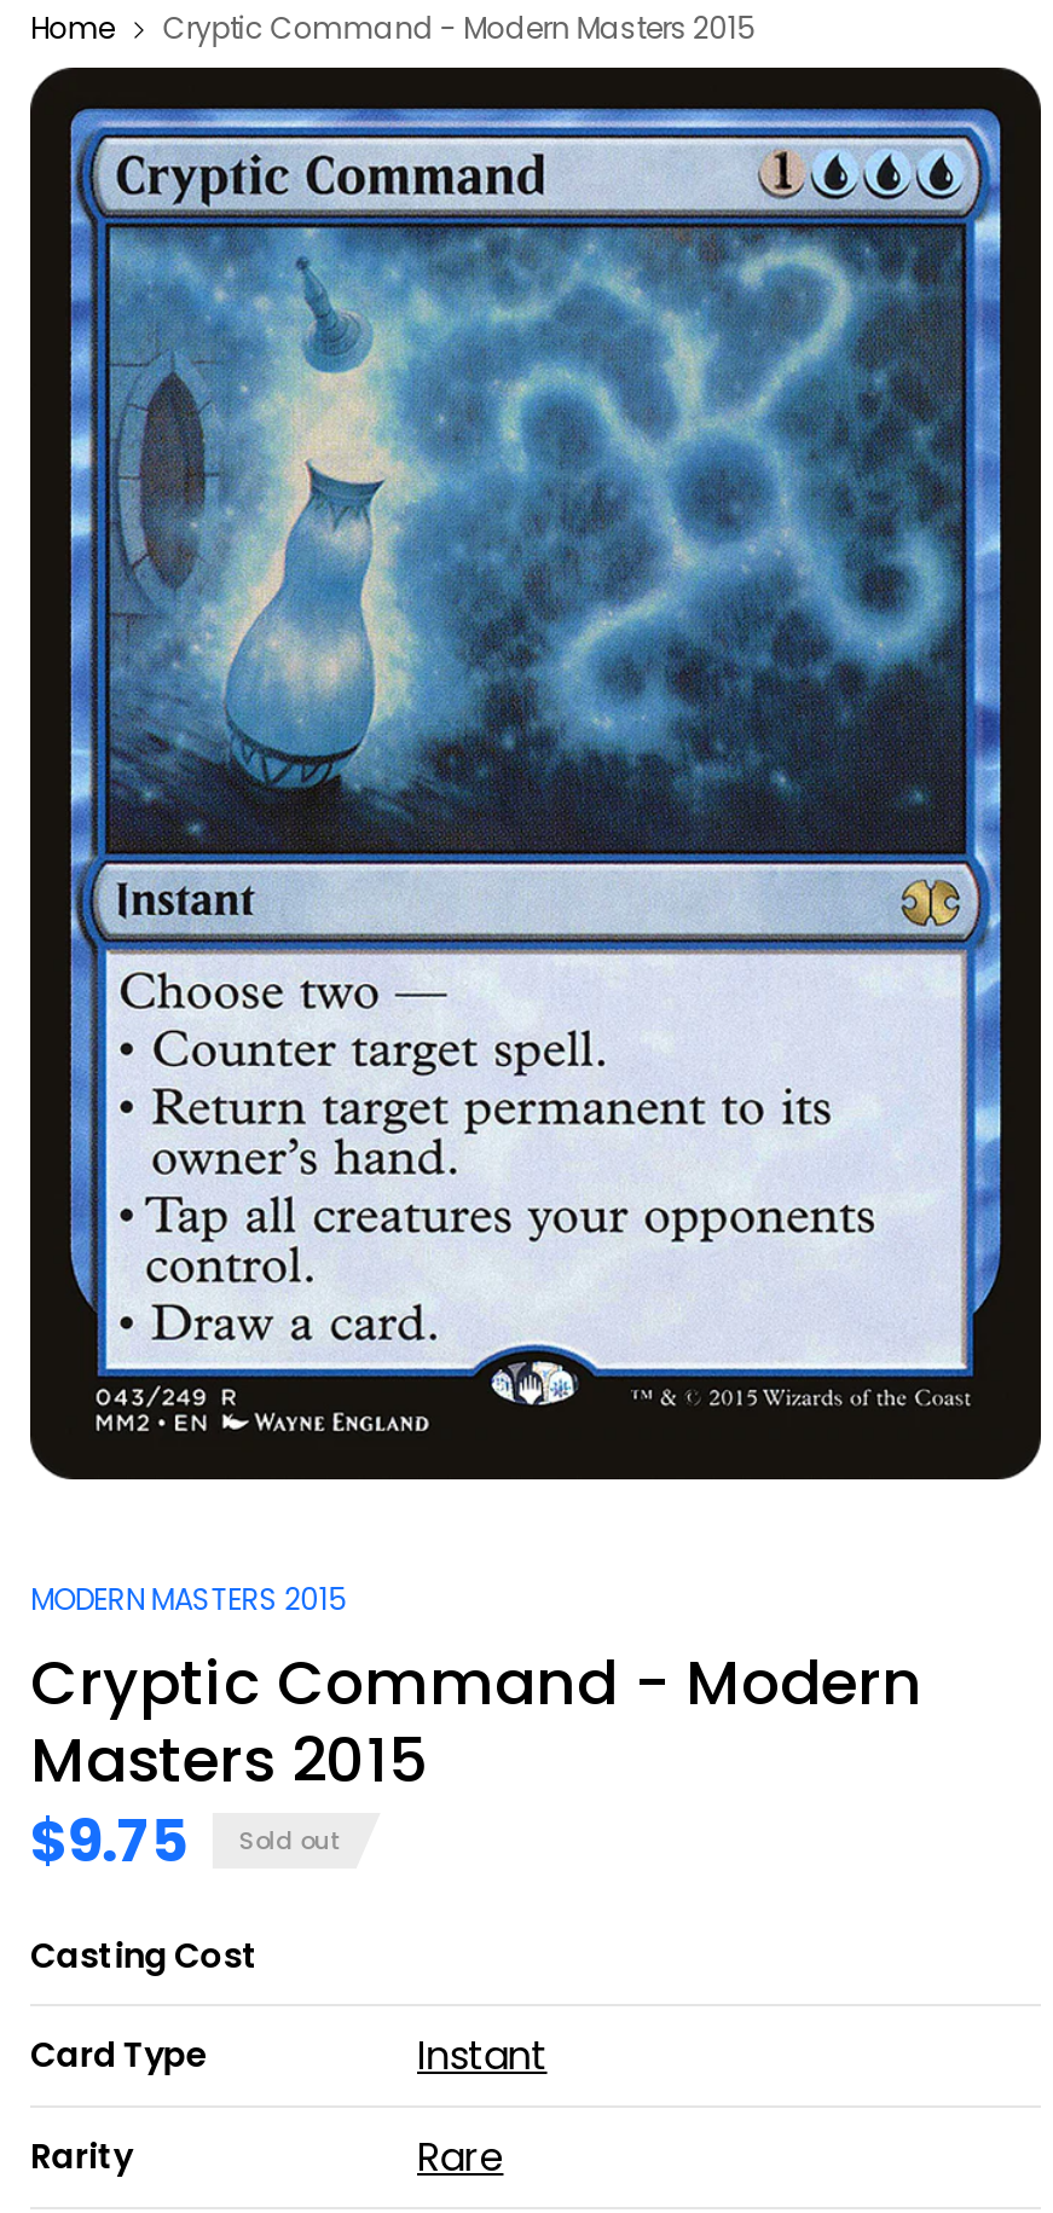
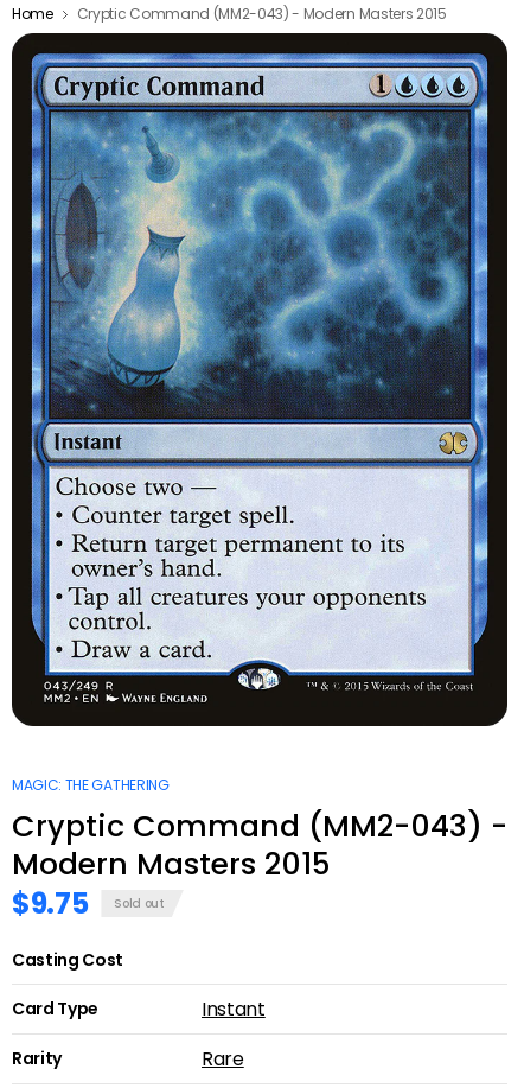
[162,7,755,48] Cryptic Command - Modern Masters 2015 -> [77,4,447,24] Cryptic Command (MM2-043) - Modern Masters 2015
[30,1577,922,1802] MODERN MASTERS 2015 | Cryptic Command - Modern | Masters 2015 -> [12,774,507,885] MAGIC: THE GATHERING | Cryptic Command (MM2-043) - | Modern Masters 2015

